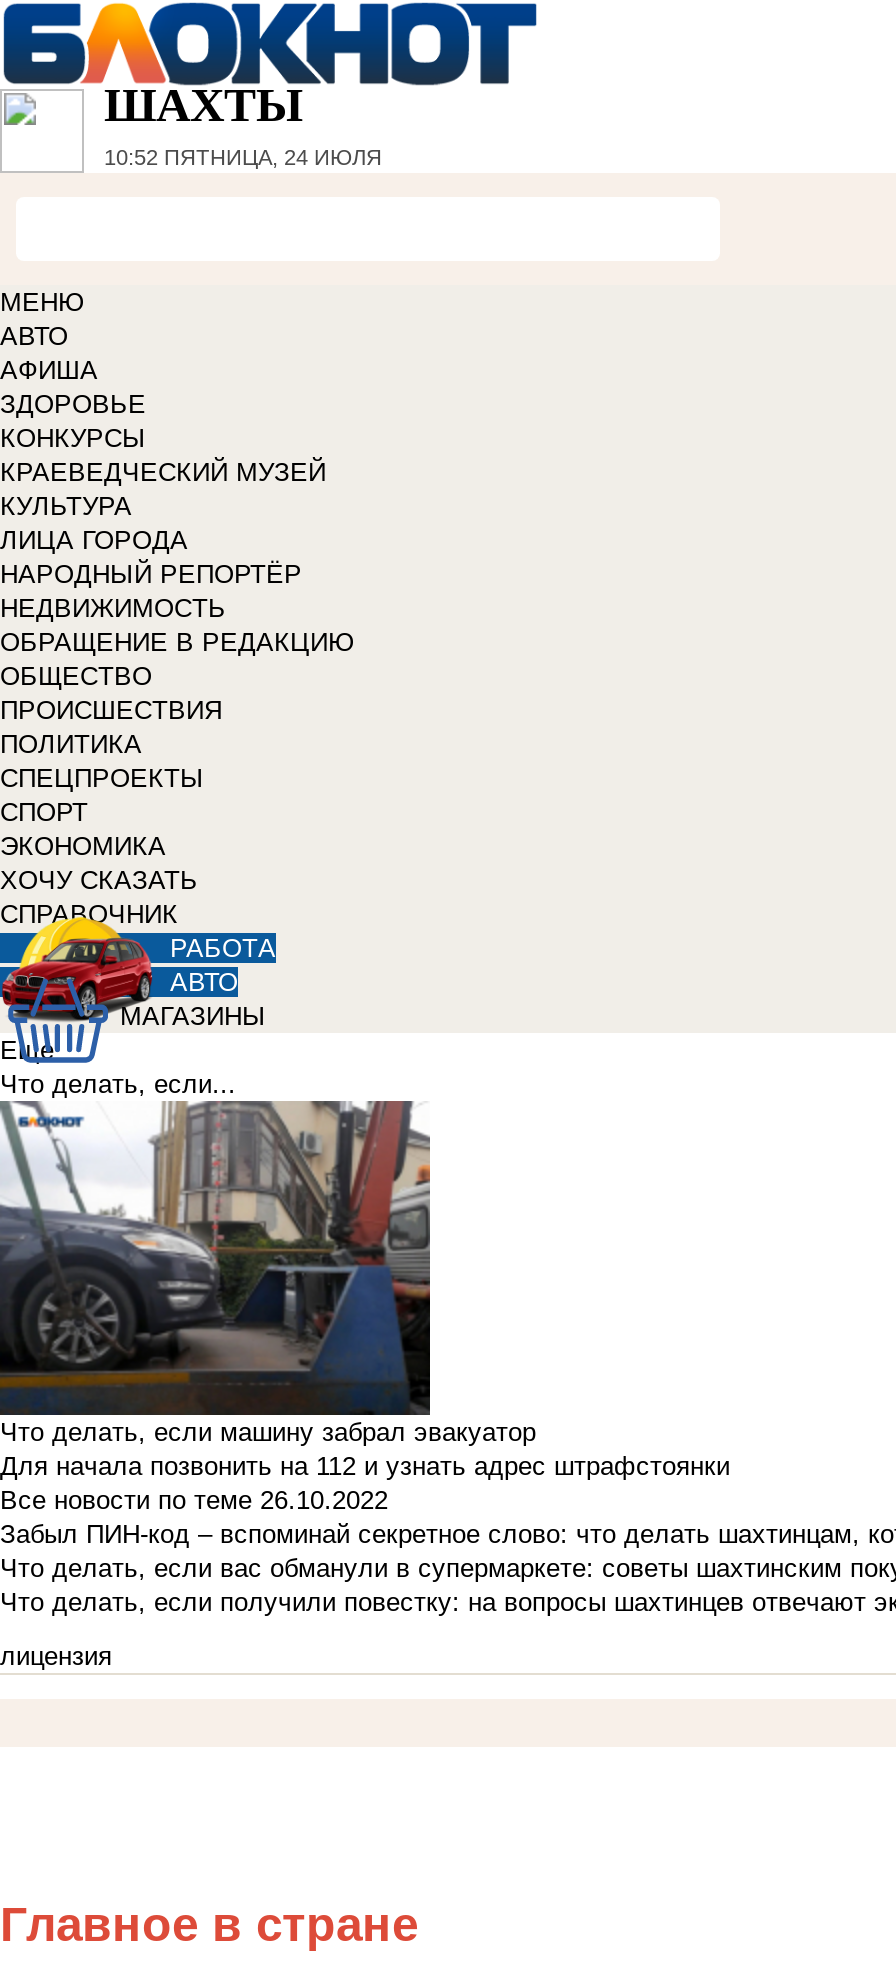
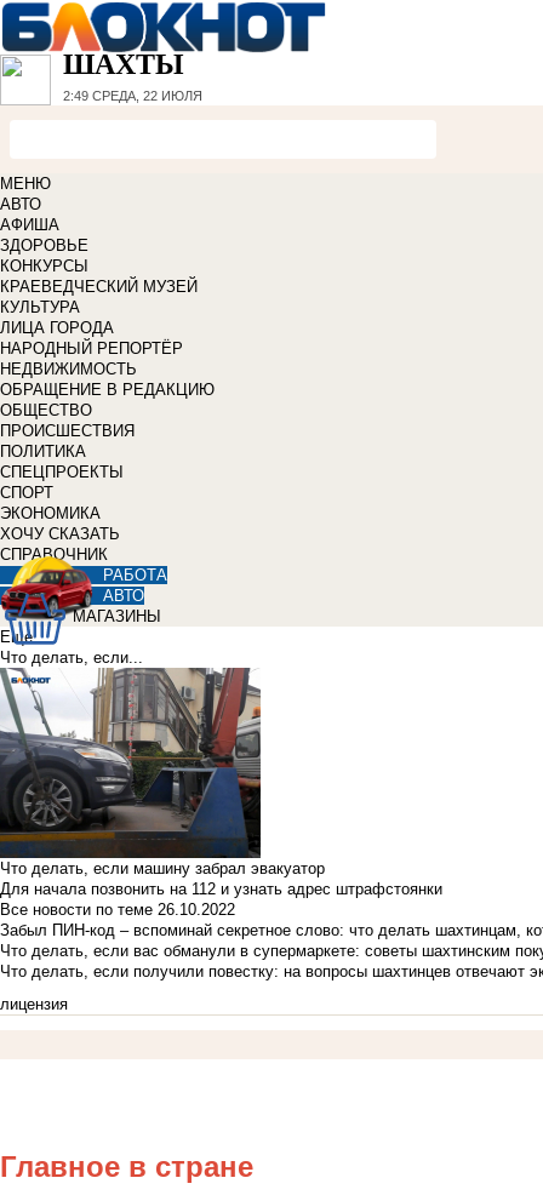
[104,146,382,170] 10:52 ПЯТНИЦА, 24 ИЮЛЯ -> [63,89,202,104] 2:49 СРЕДА, 22 ИЮЛЯ

